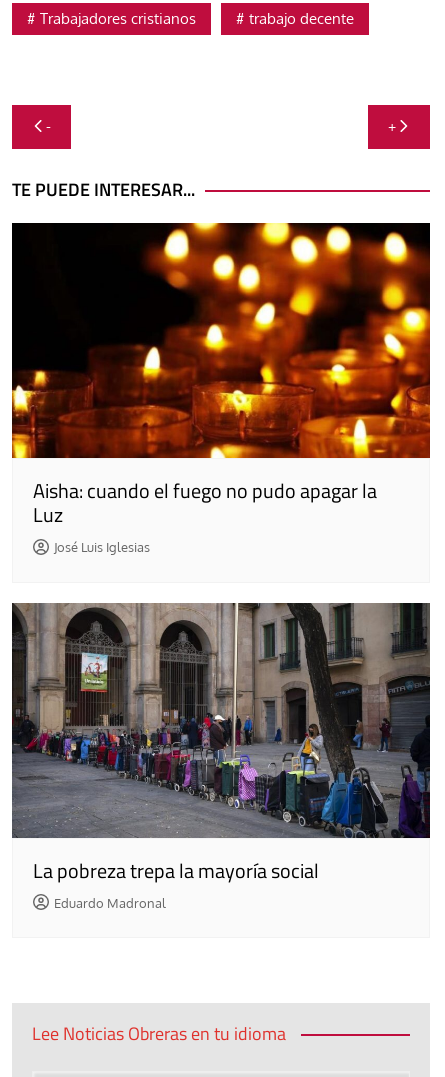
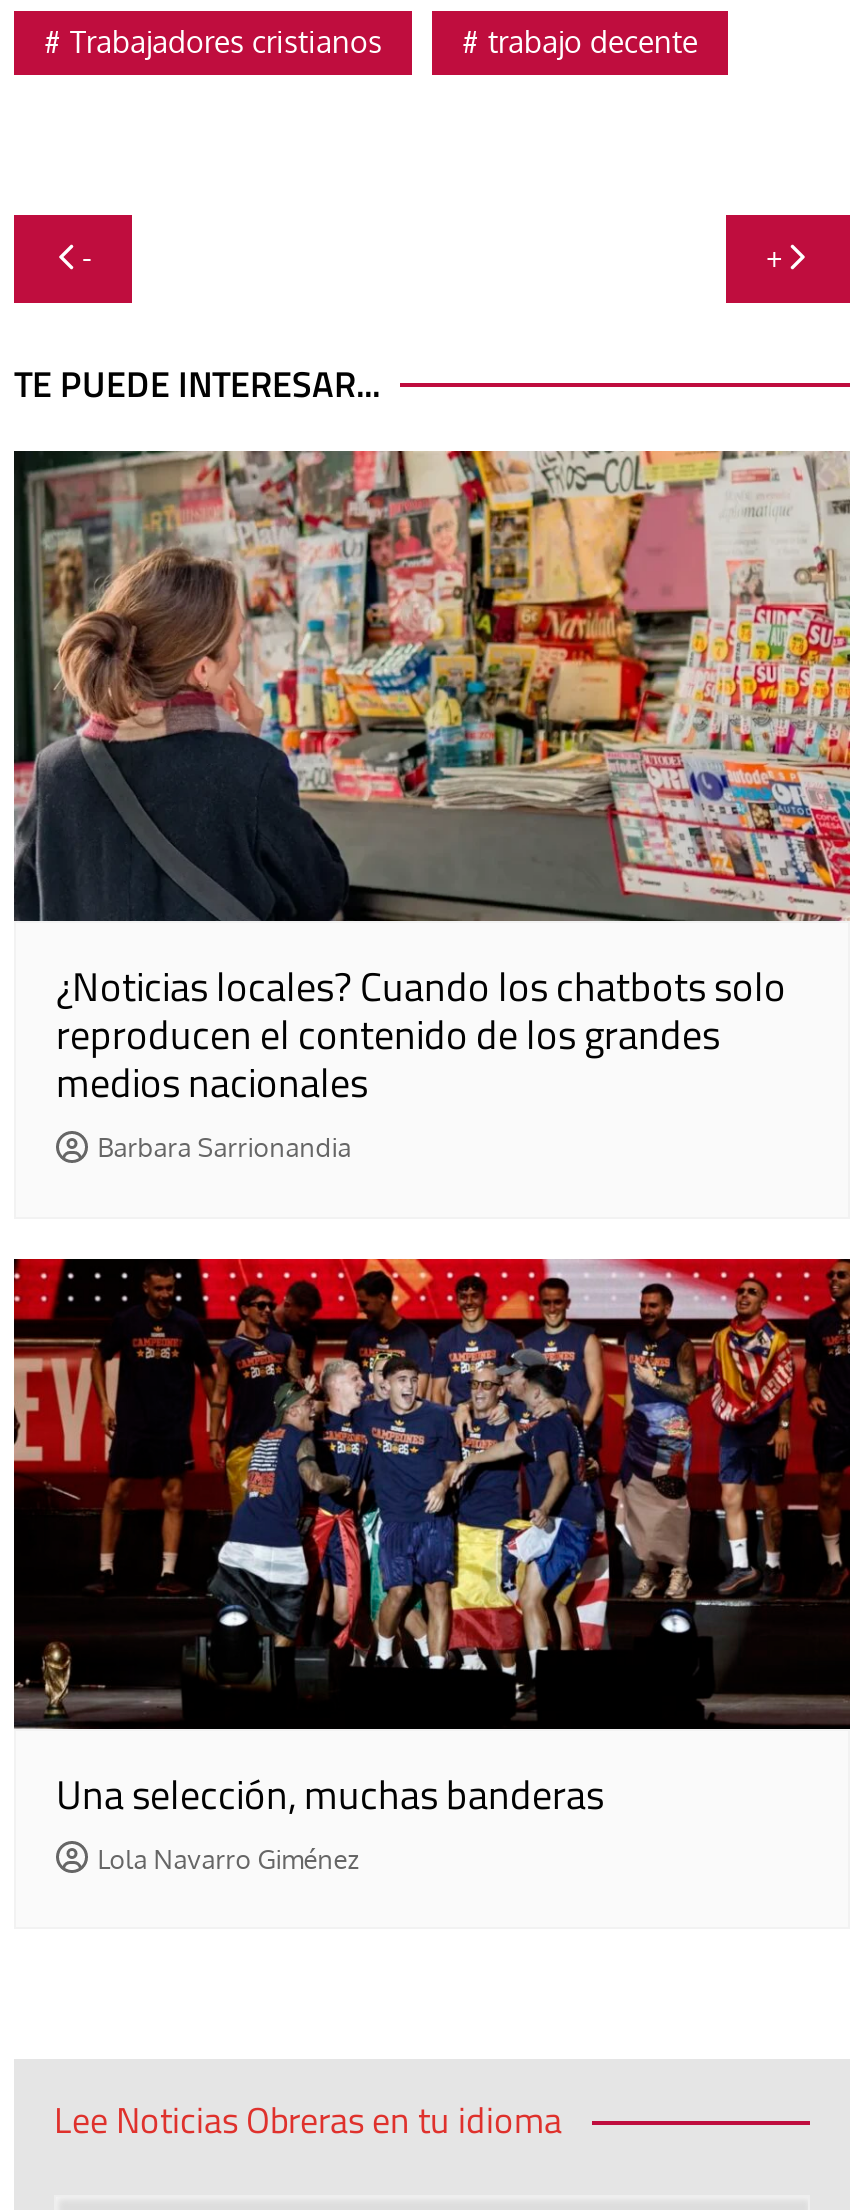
[11,222,431,555] [image] | Aisha: cuando el fuego no pudo apagar la | Luz | José Luis Iglesias -> [12,448,852,1163] [image] | ¿Noticias locales? Cuando los chatbots solo | reproducen el contenido de los grandes | medios nacionales | Barbara Sarrionandia
[11,602,430,911] [image] | La pobreza trepa la mayoría social | Eduardo Madronal -> [12,1256,850,1874] [image] | Una selección, muchas banderas | Lola Navarro Giménez

